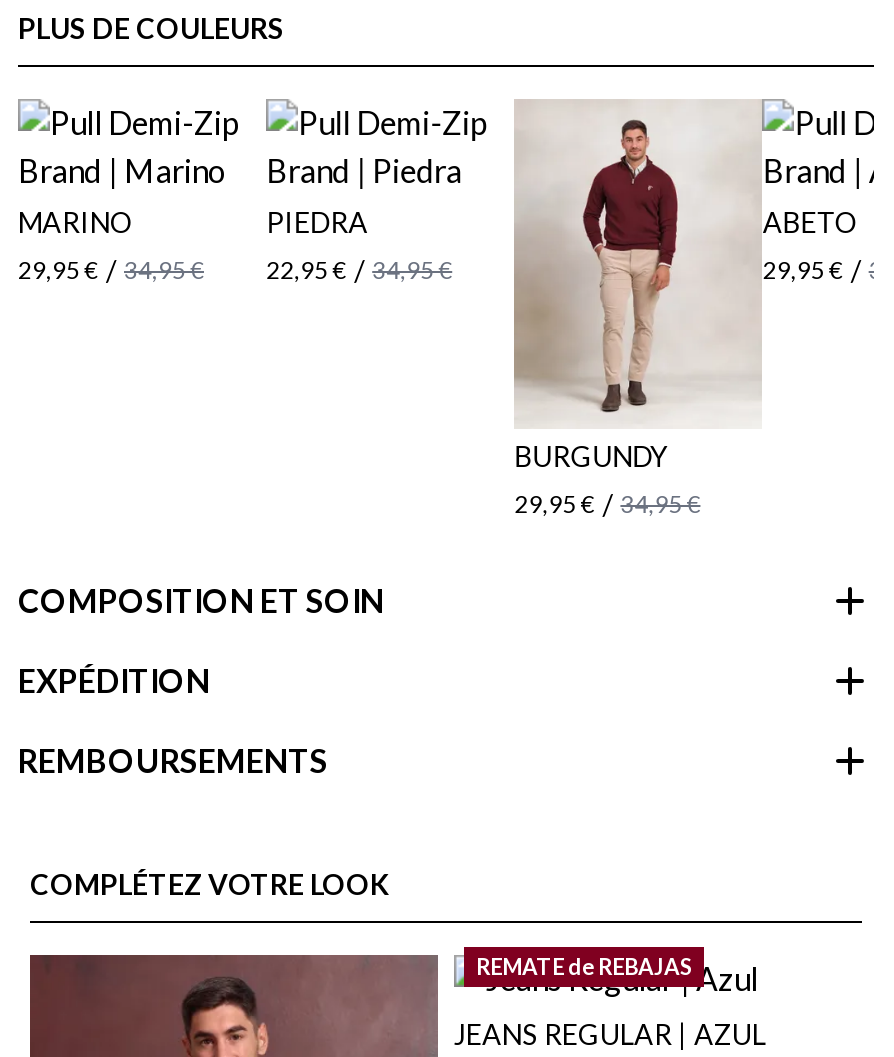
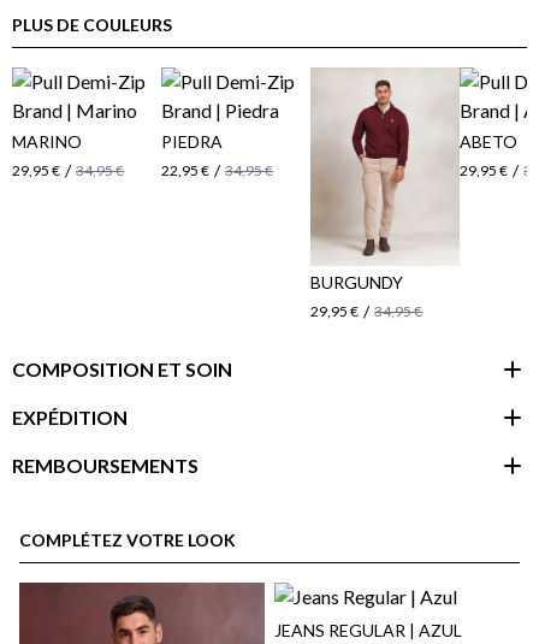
[476,954,692,980] REMATE de REBAJAS -> none

